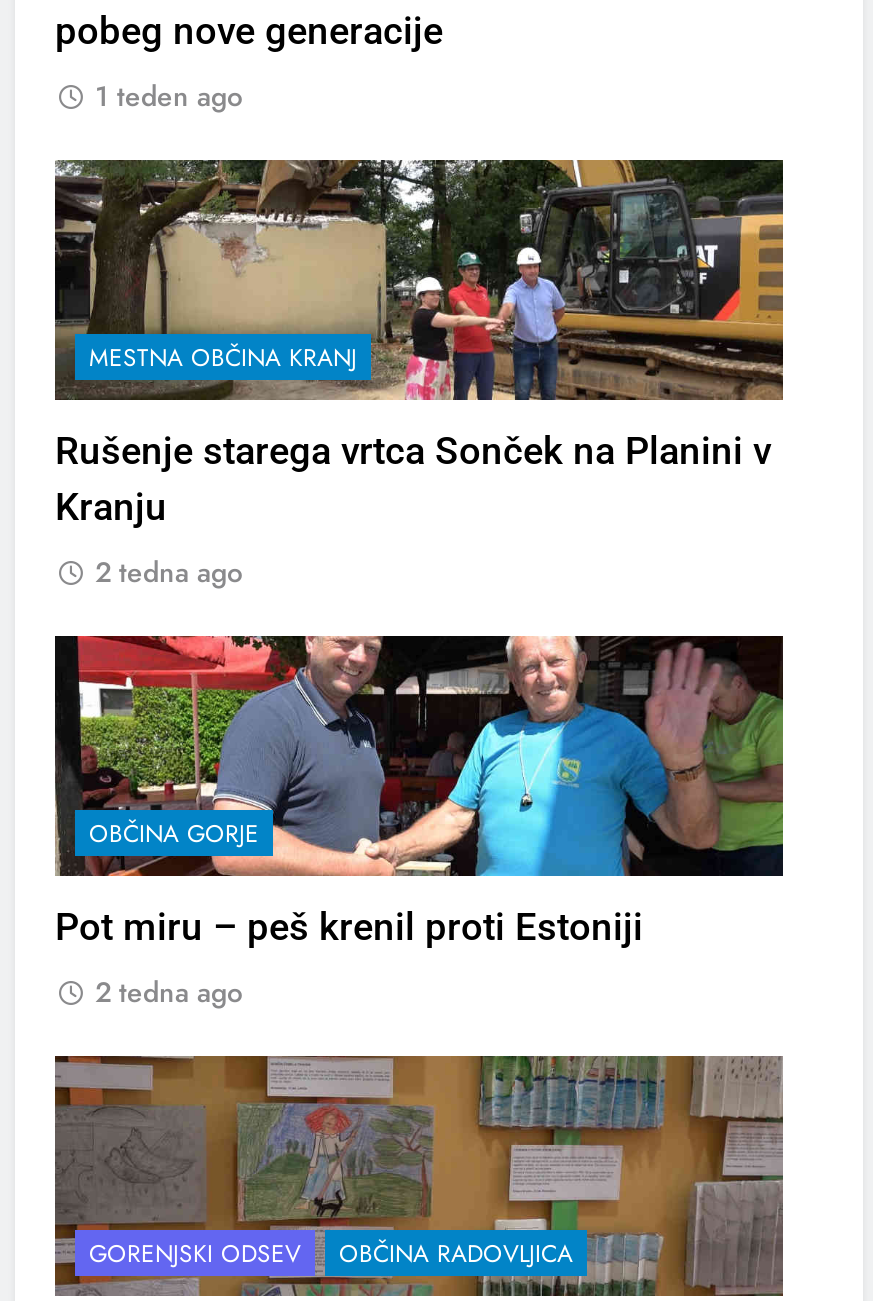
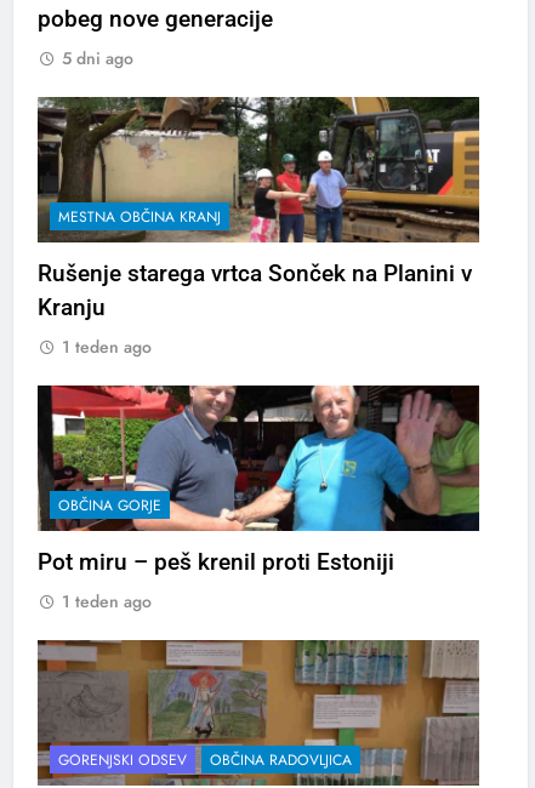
[95,76,243,116] 1 teden ago -> [62,46,133,70] 5 dni ago
[95,552,243,592] 2 tedna ago -> [62,334,152,359] 1 teden ago
[95,972,243,1012] 2 tedna ago -> [62,589,152,613] 1 teden ago

